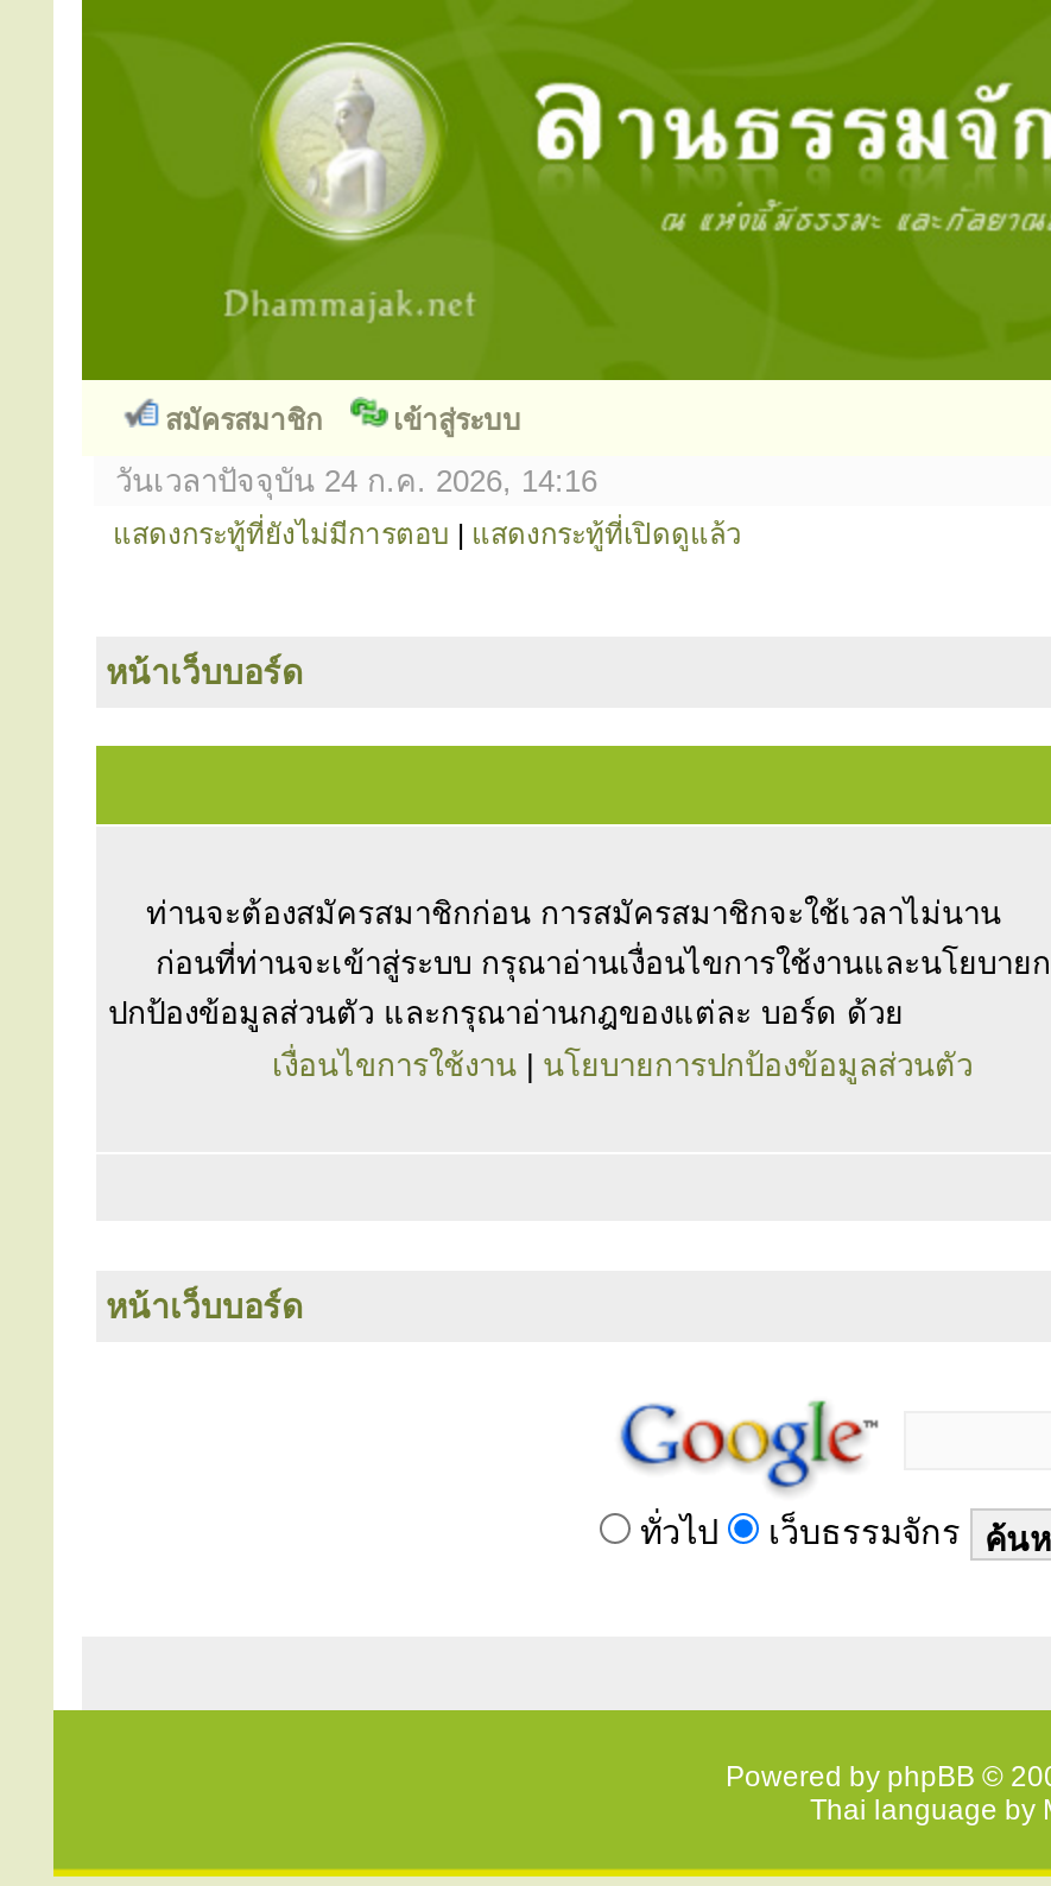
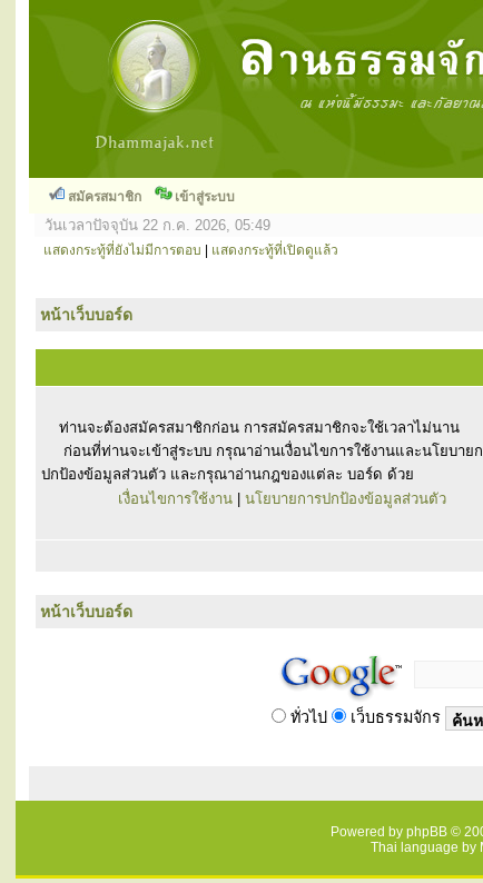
[115,463,616,499] วันเวลาปัจจุบัน 24 ก.ค. 2026, 14:16 -> [45,217,279,234] วันเวลาปัจจุบัน 22 ก.ค. 2026, 05:49

